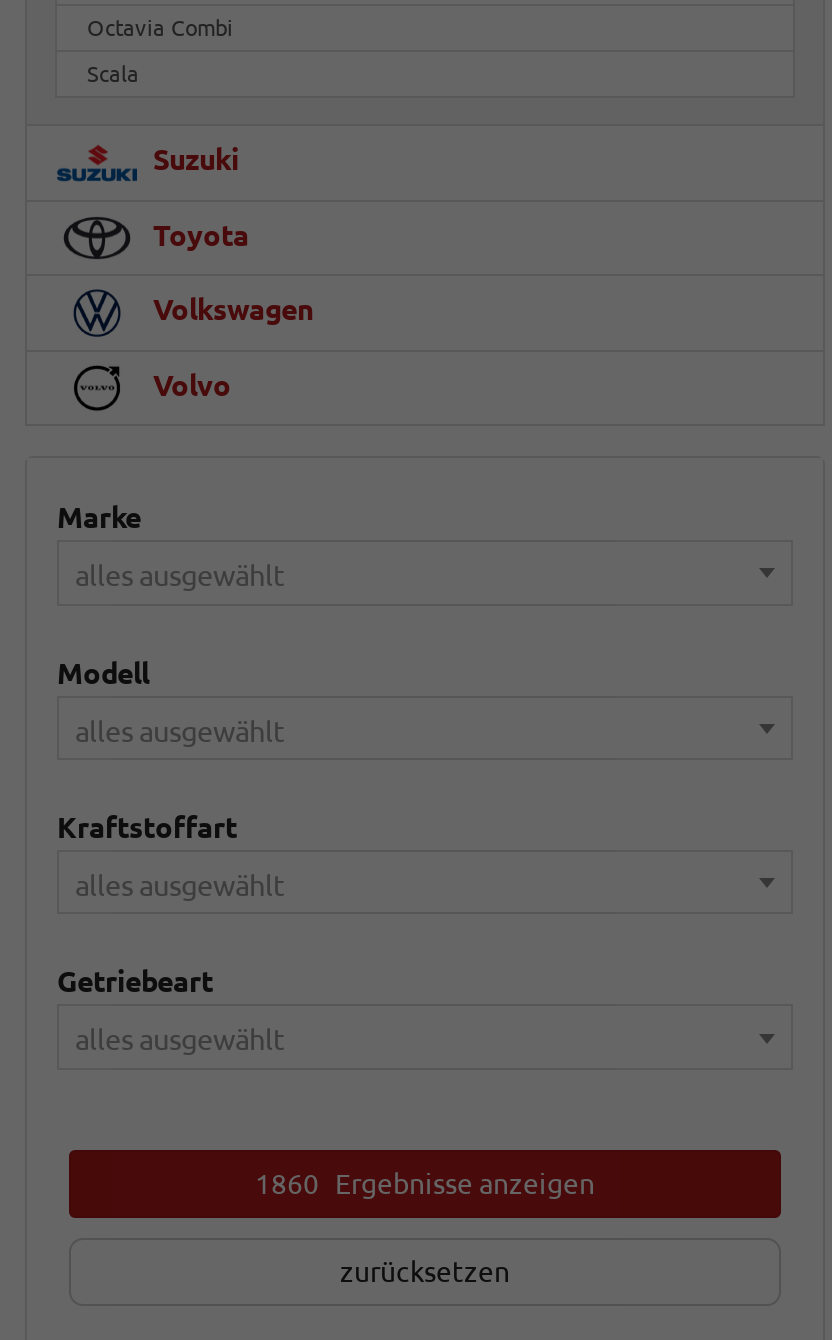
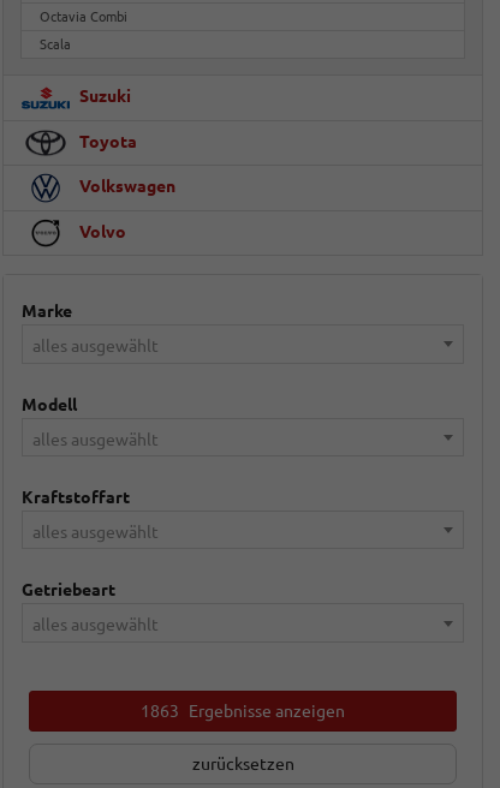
[255,1168,595,1200] 1860 Ergebnisse anzeigen -> [141,701,345,720] 1863 Ergebnisse anzeigen

